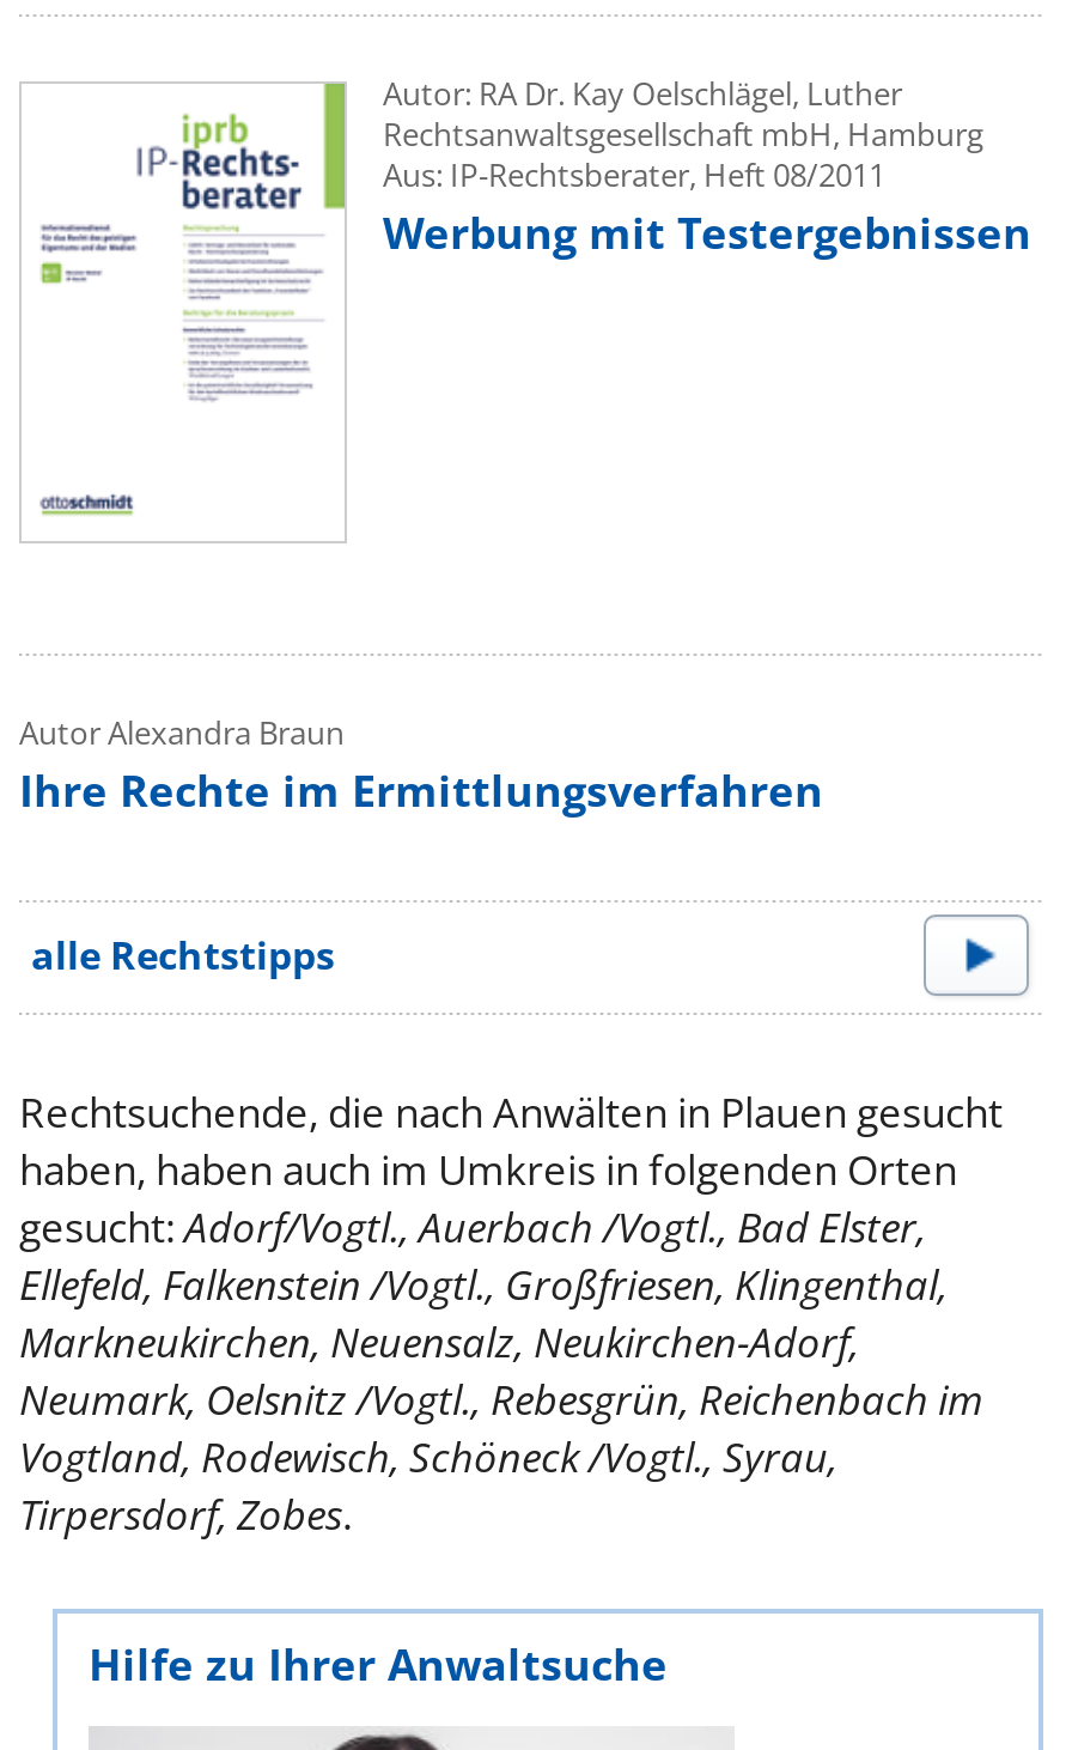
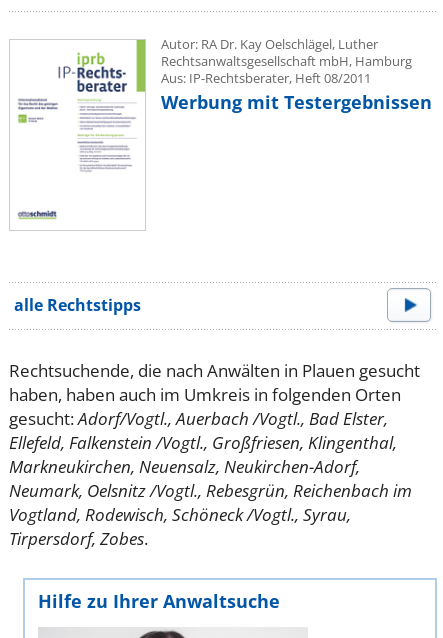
[19,710,823,818] Autor Alexandra Braun | Ihre Rechte im Ermittlungsverfahren -> none

